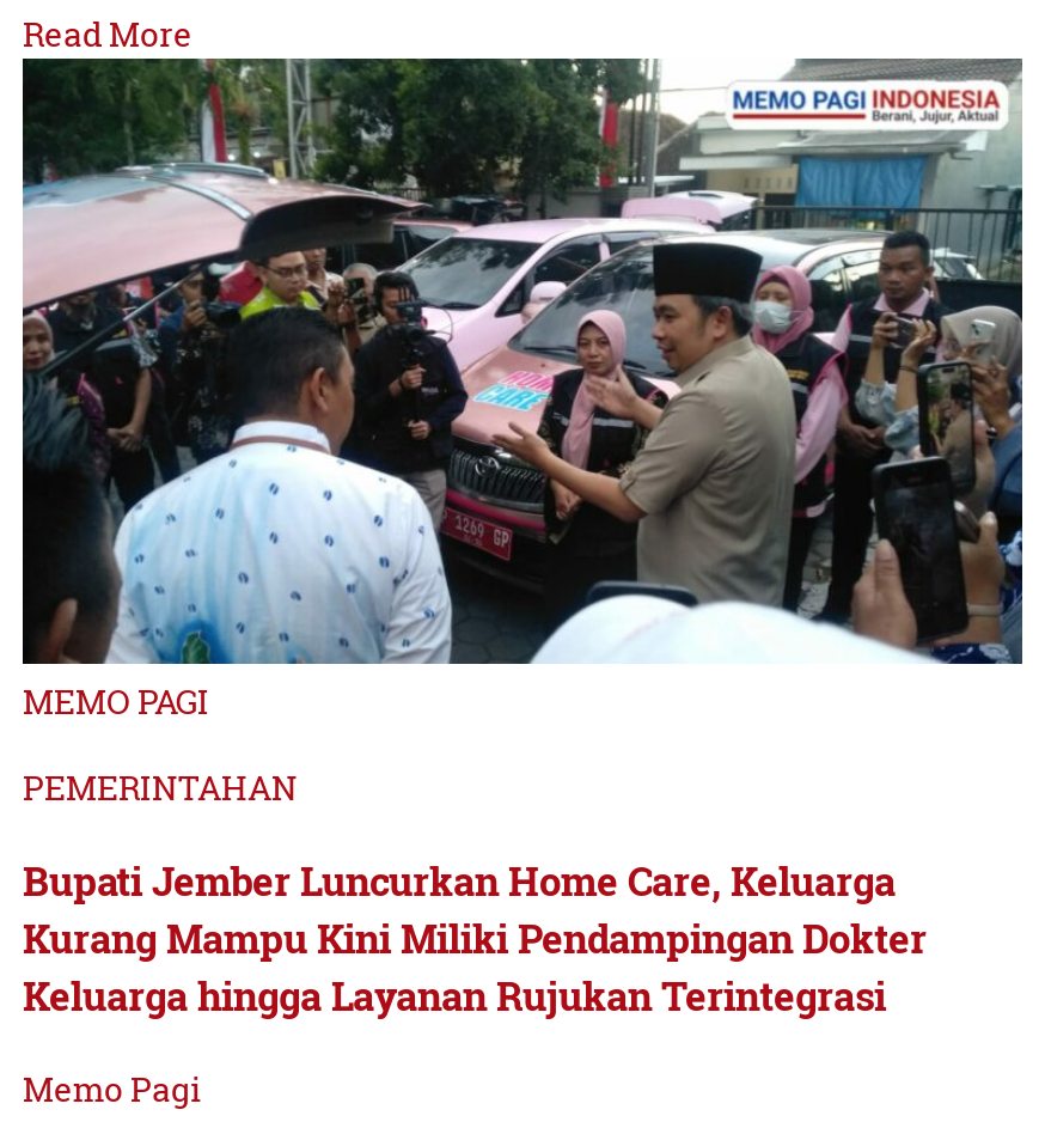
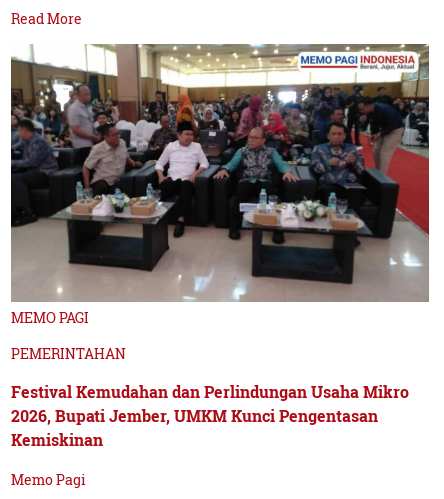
[20,55,1025,665] [image] -> [10,43,430,303] [image]
[23,854,927,1019] Bupati Jember Luncurkan Home Care, Keluarga | Kurang Mampu Kini Miliki Pendampingan Dokter | Keluarga hingga Layanan Rujukan Terintegrasi -> [11,381,409,450] Festival Kemudahan dan Perlindungan Usaha Mikro | 2026, Bupati Jember, UMKM Kunci Pengentasan | Kemiskinan

